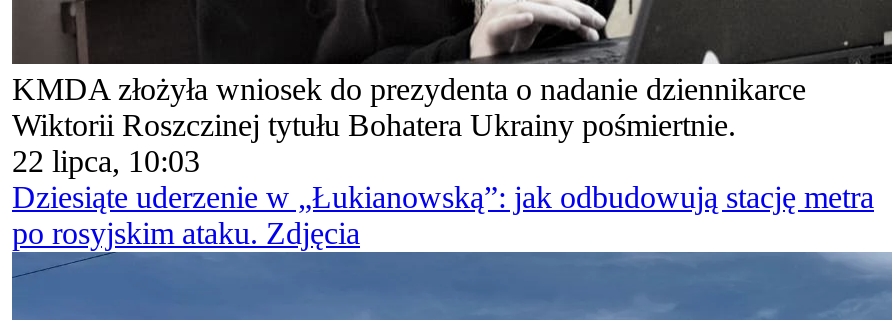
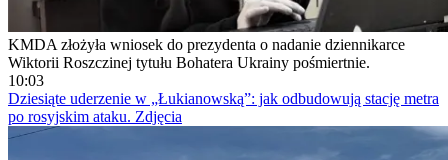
[12,144,200,178] 22 lipca, 10:03 -> [8,72,44,89] 10:03

